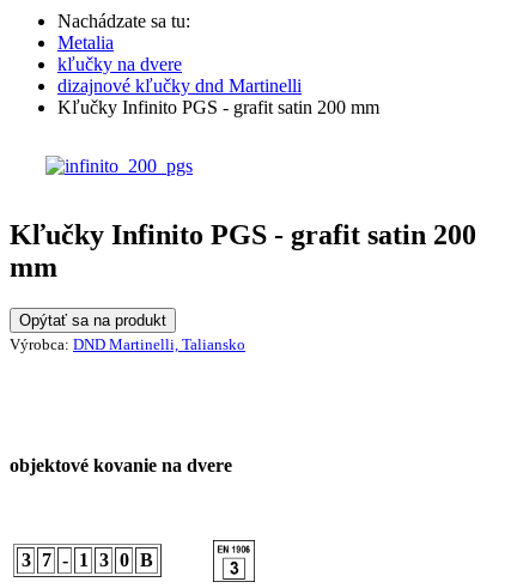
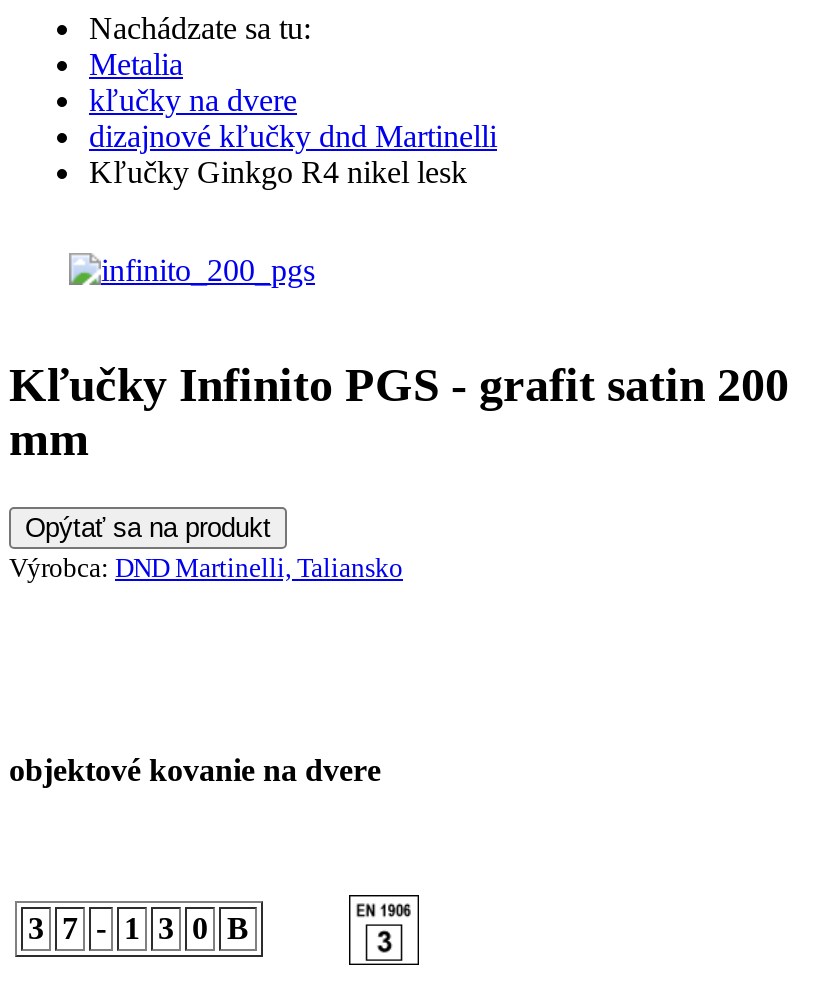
[57,98,379,118] Kľučky Infinito PGS - grafit satin 200 mm -> [89,156,467,190] Kľučky Ginkgo R4 nikel lesk

